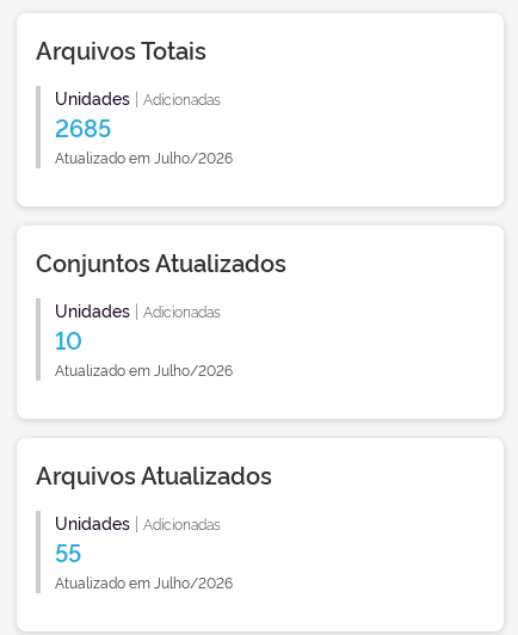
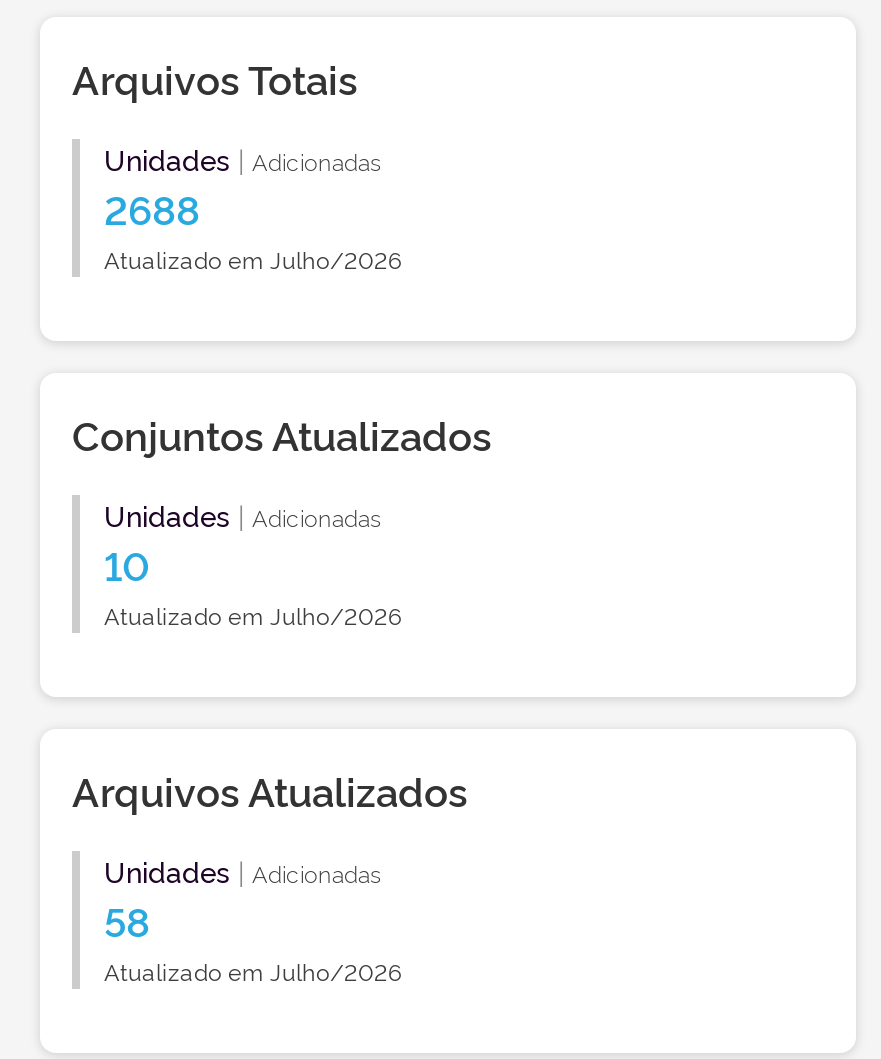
[55,109,111,143] 2685 -> [104,178,200,234] 2688
[55,534,81,568] 55 -> [104,890,150,946] 58

